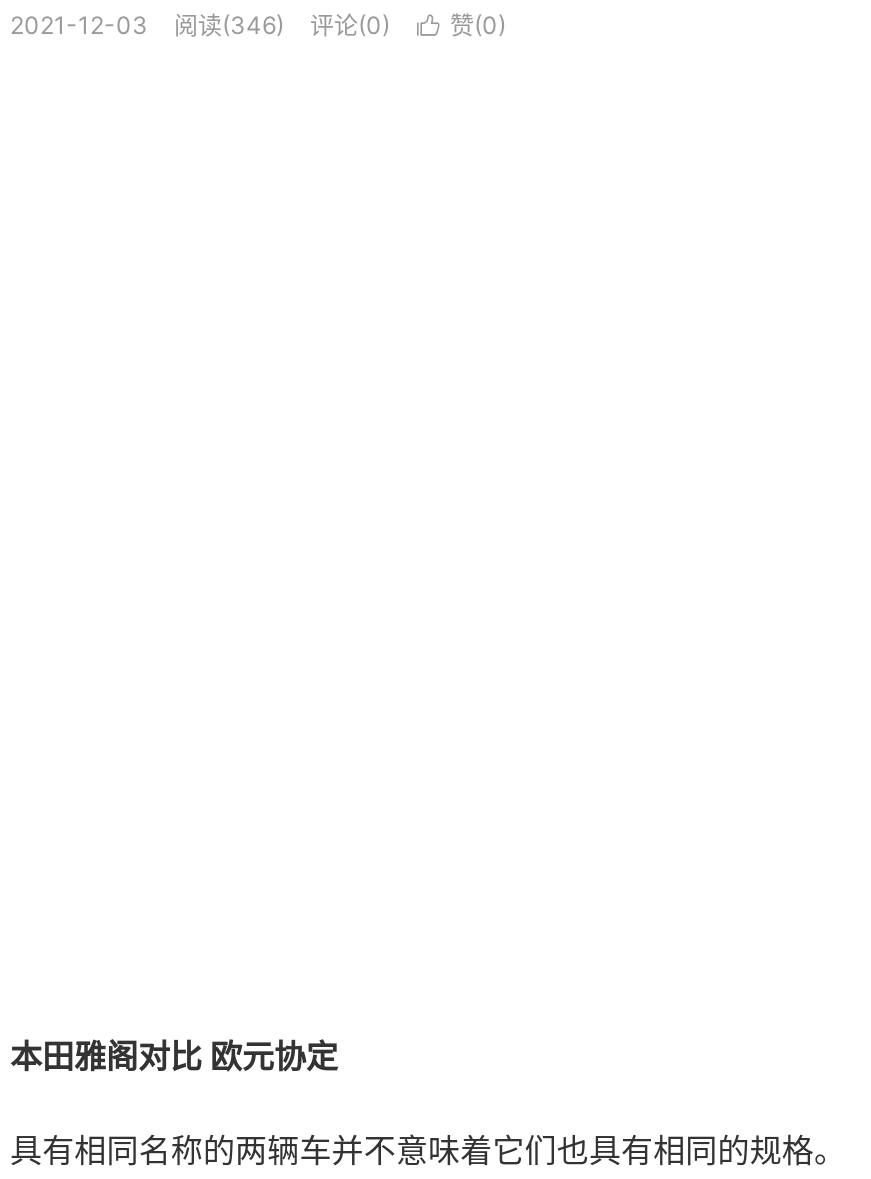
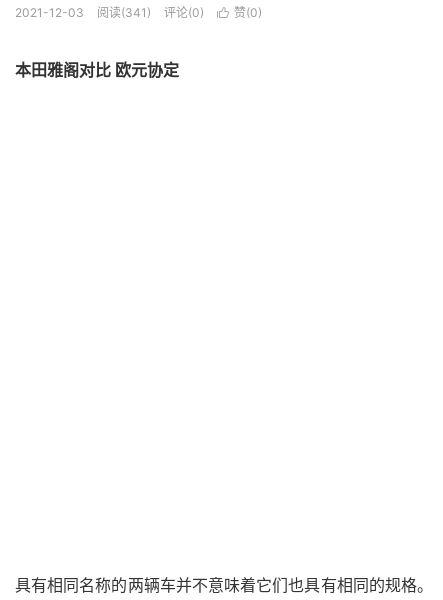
[174,10,284,40] 阅读(346) -> [97,5,151,20] 阅读(341)
moved [10,1036,338,1076] -> [15,60,179,80]: 本田雅阁对比 欧元协定

